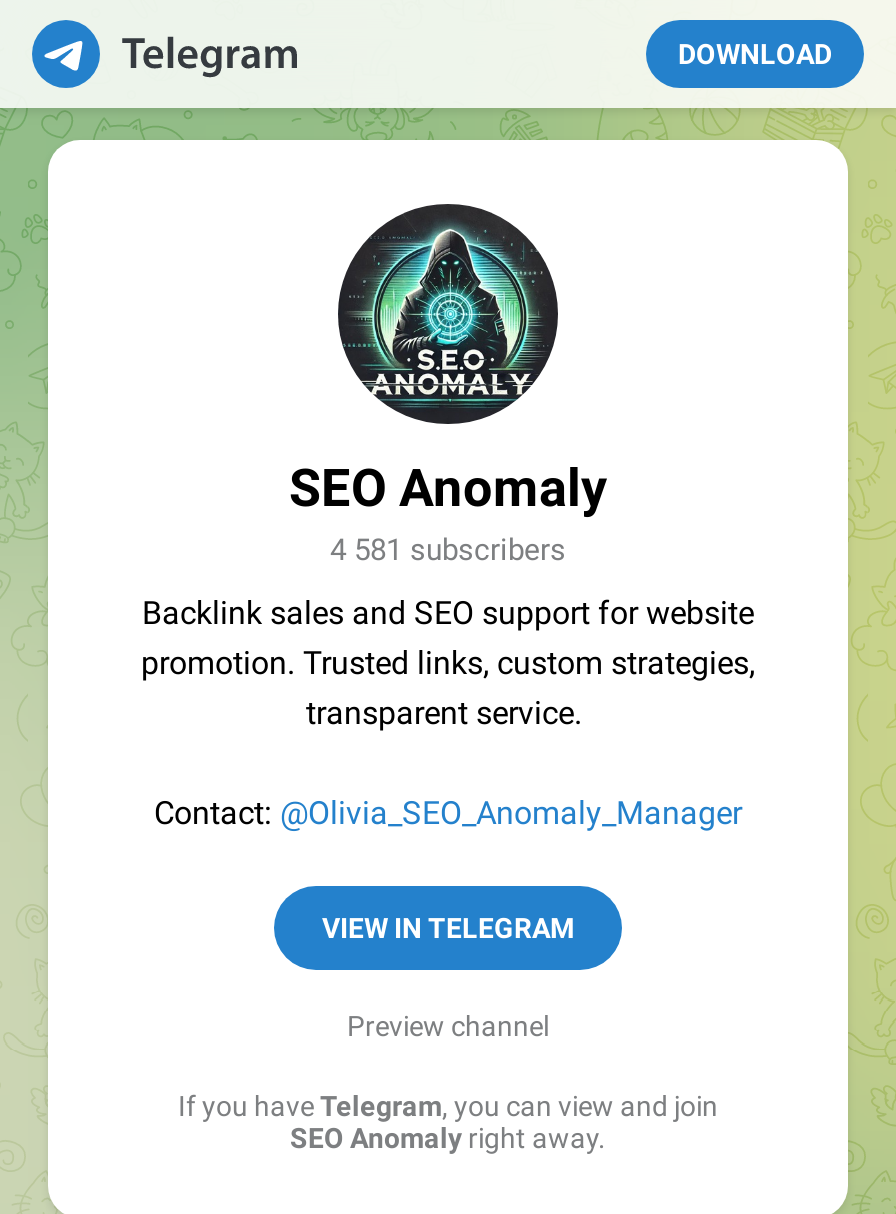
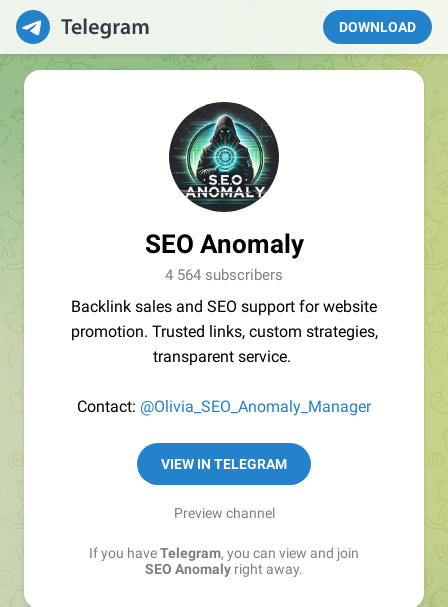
[330,532,566,568] 4 581 subscribers -> [165,266,283,284] 4 564 subscribers

